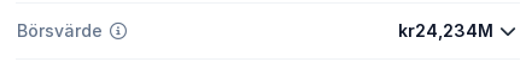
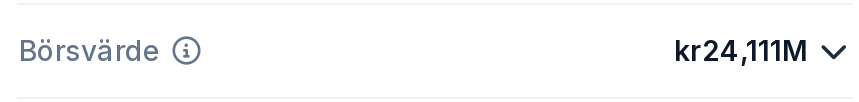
[398,20,493,41] kr24,234M -> [674,33,808,67] kr24,111M

